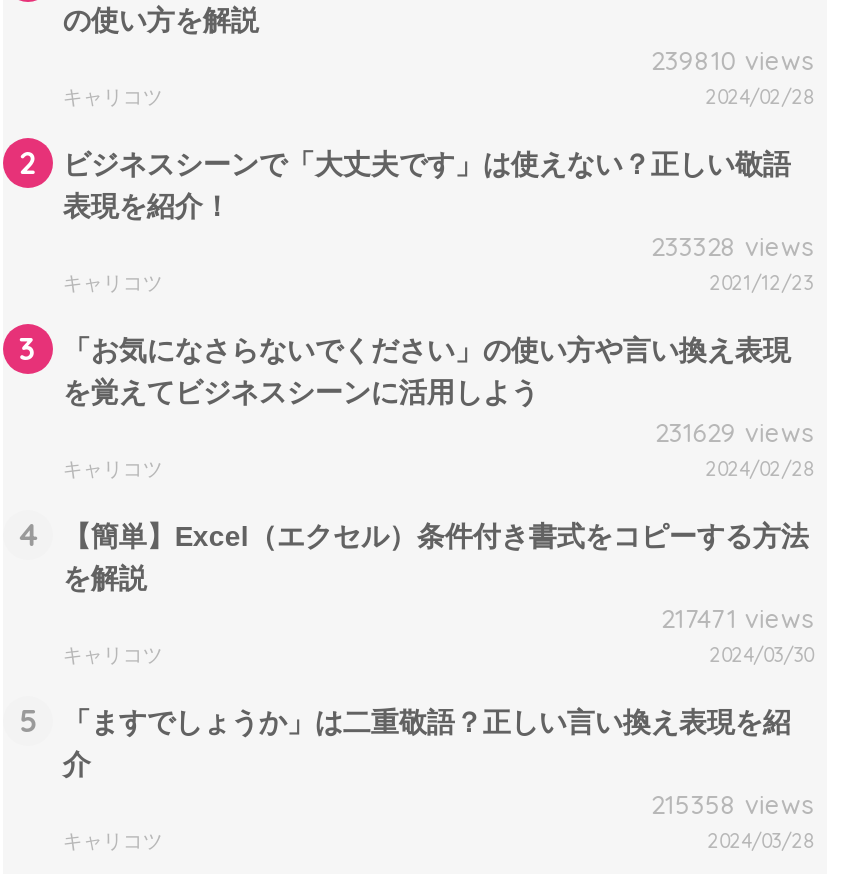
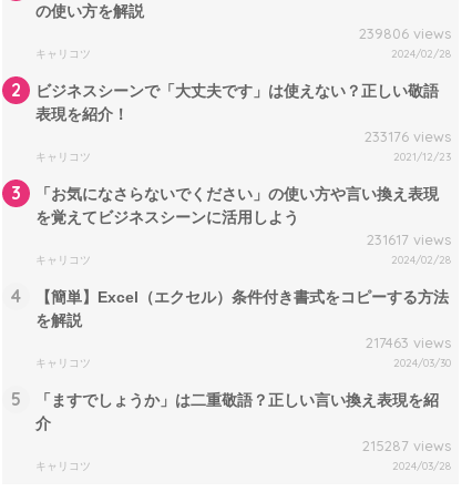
[651,45,813,77] 239810 views -> [359,25,451,43] 239806 views
[651,231,813,263] 233328 views -> [364,128,451,146] 233176 views
[655,417,813,449] 231629 views -> [367,231,451,249] 231617 views
[661,603,813,635] 217471 views -> [366,334,451,352] 217463 views
[651,789,813,821] 215358 views -> [362,437,451,455] 215287 views

